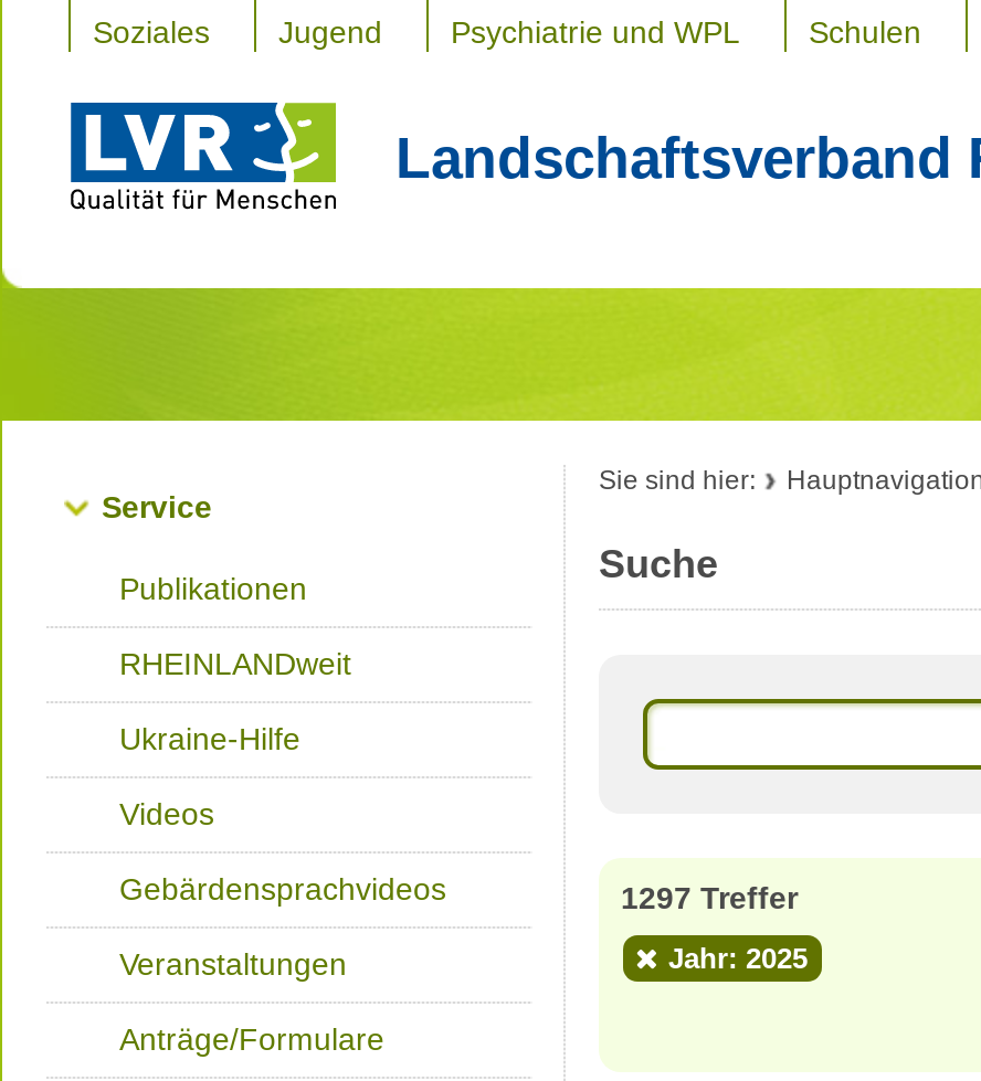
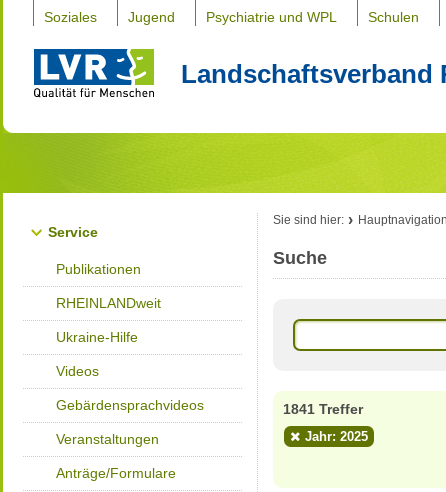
[621,880,798,915] 1297 Treffer -> [283,401,363,417] 1841 Treffer

